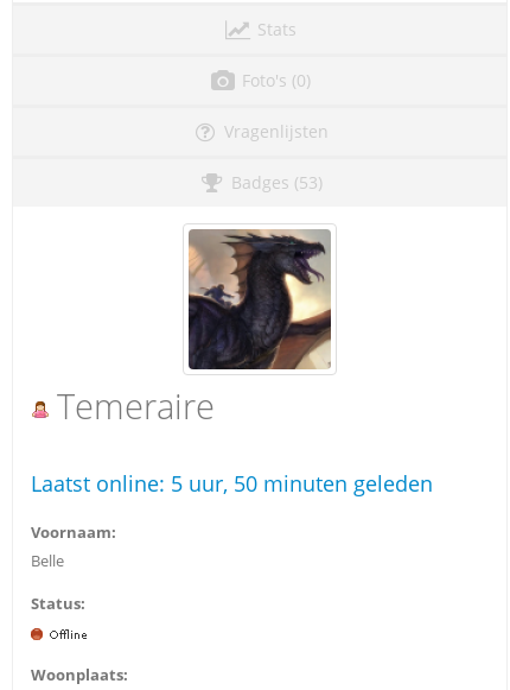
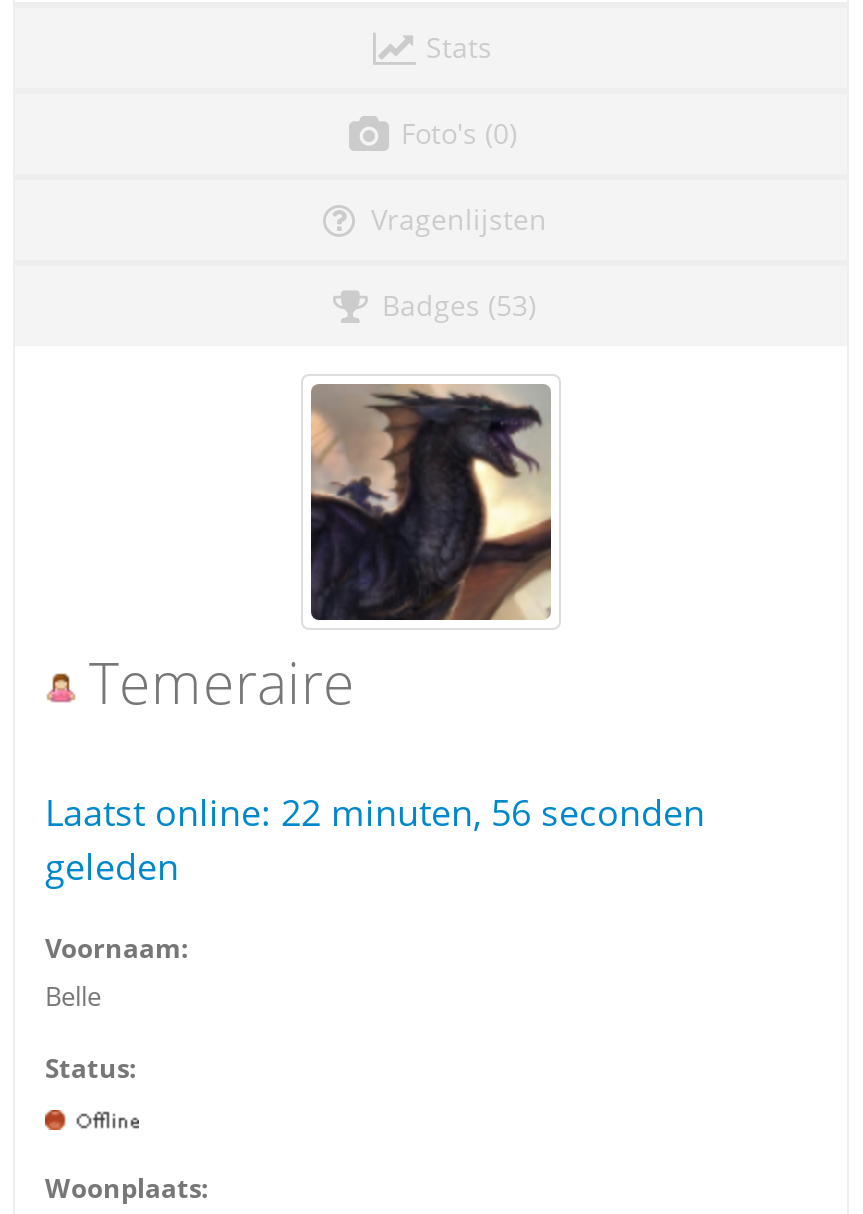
[31,469,433,498] Laatst online: 5 uur, 50 minuten geleden -> [45,788,705,890] Laatst online: 22 minuten, 56 seconden | geleden

